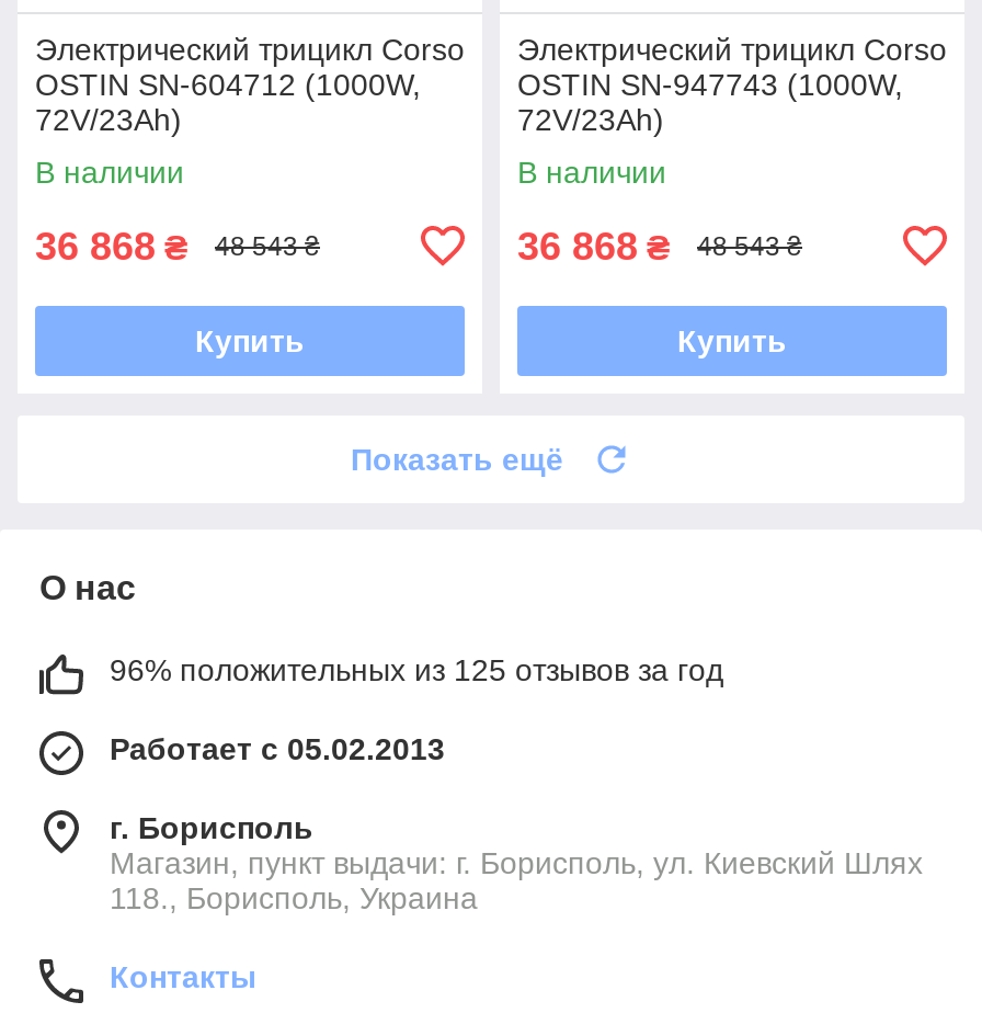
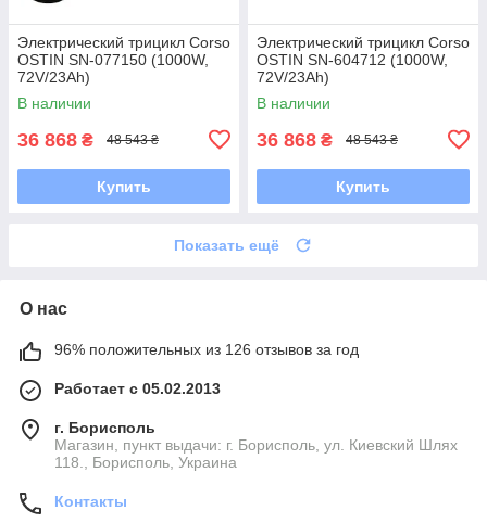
[35,66,421,102] OSTIN SN-604712 (1000W, -> [17,51,209,68] OSTIN SN-077150 (1000W,
[517,66,903,102] OSTIN SN-947743 (1000W, -> [257,51,448,68] OSTIN SN-604712 (1000W,
[110,652,723,687] 96% положительных из 125 отзывов за год -> [54,340,359,358] 96% положительных из 126 отзывов за год

